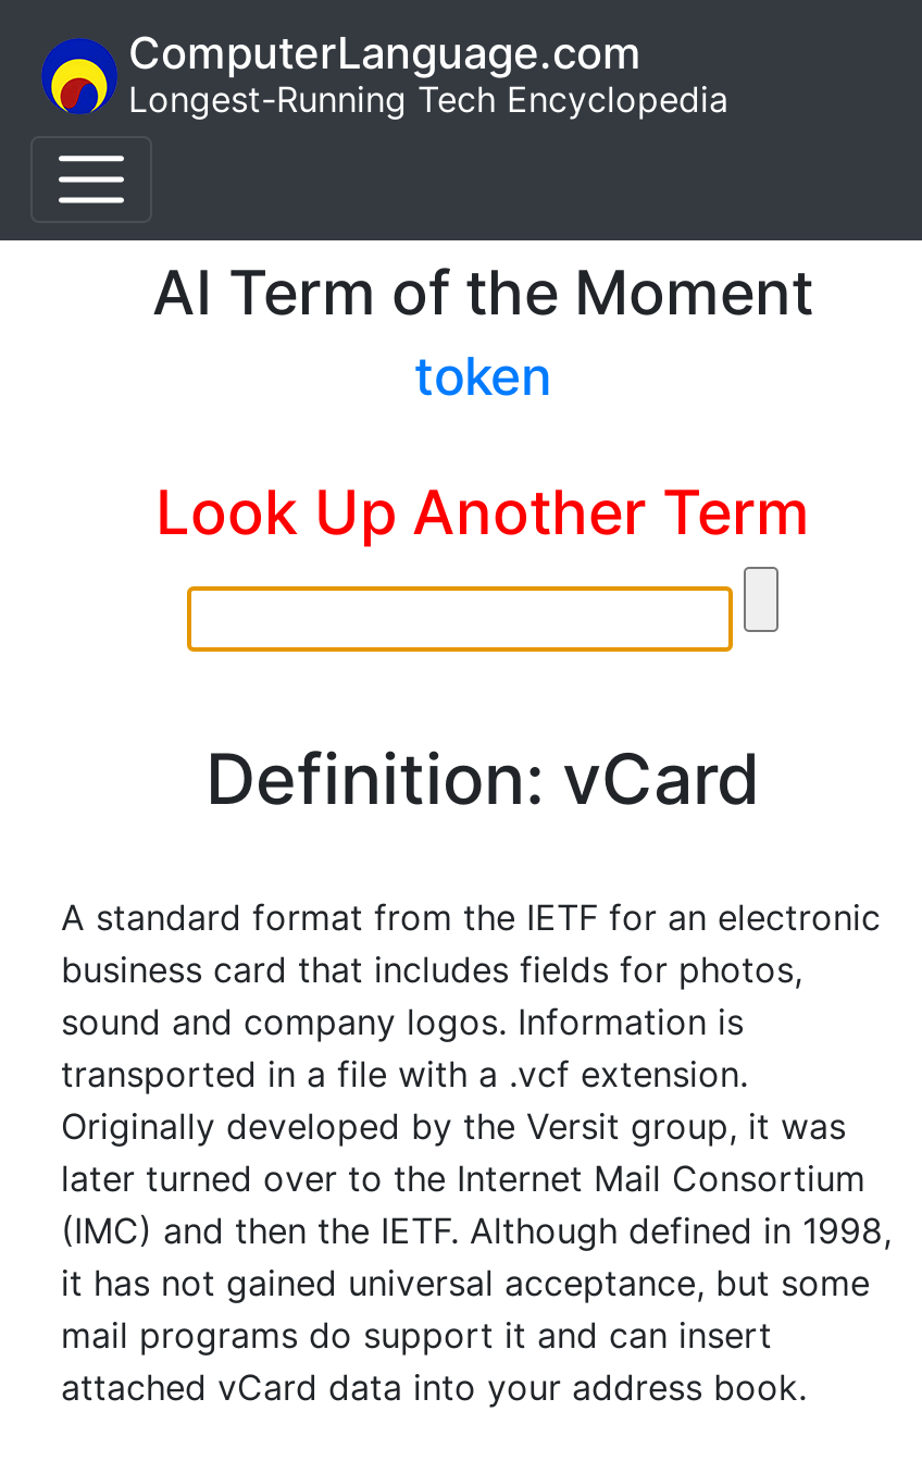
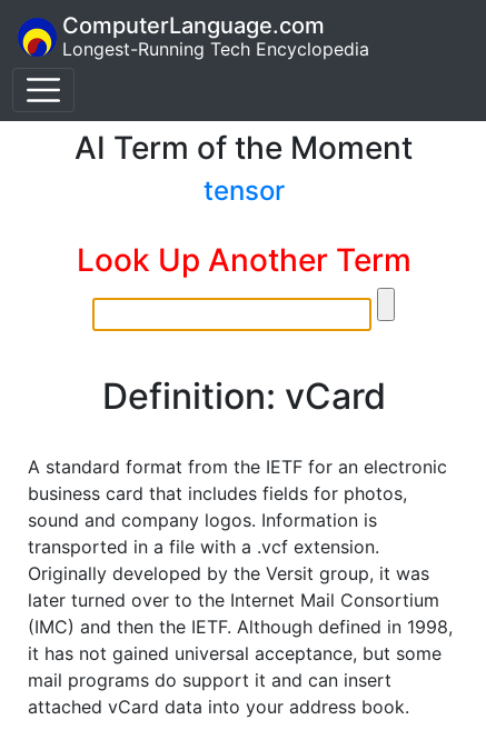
[414,345,551,408] token -> [203,174,284,207] tensor

